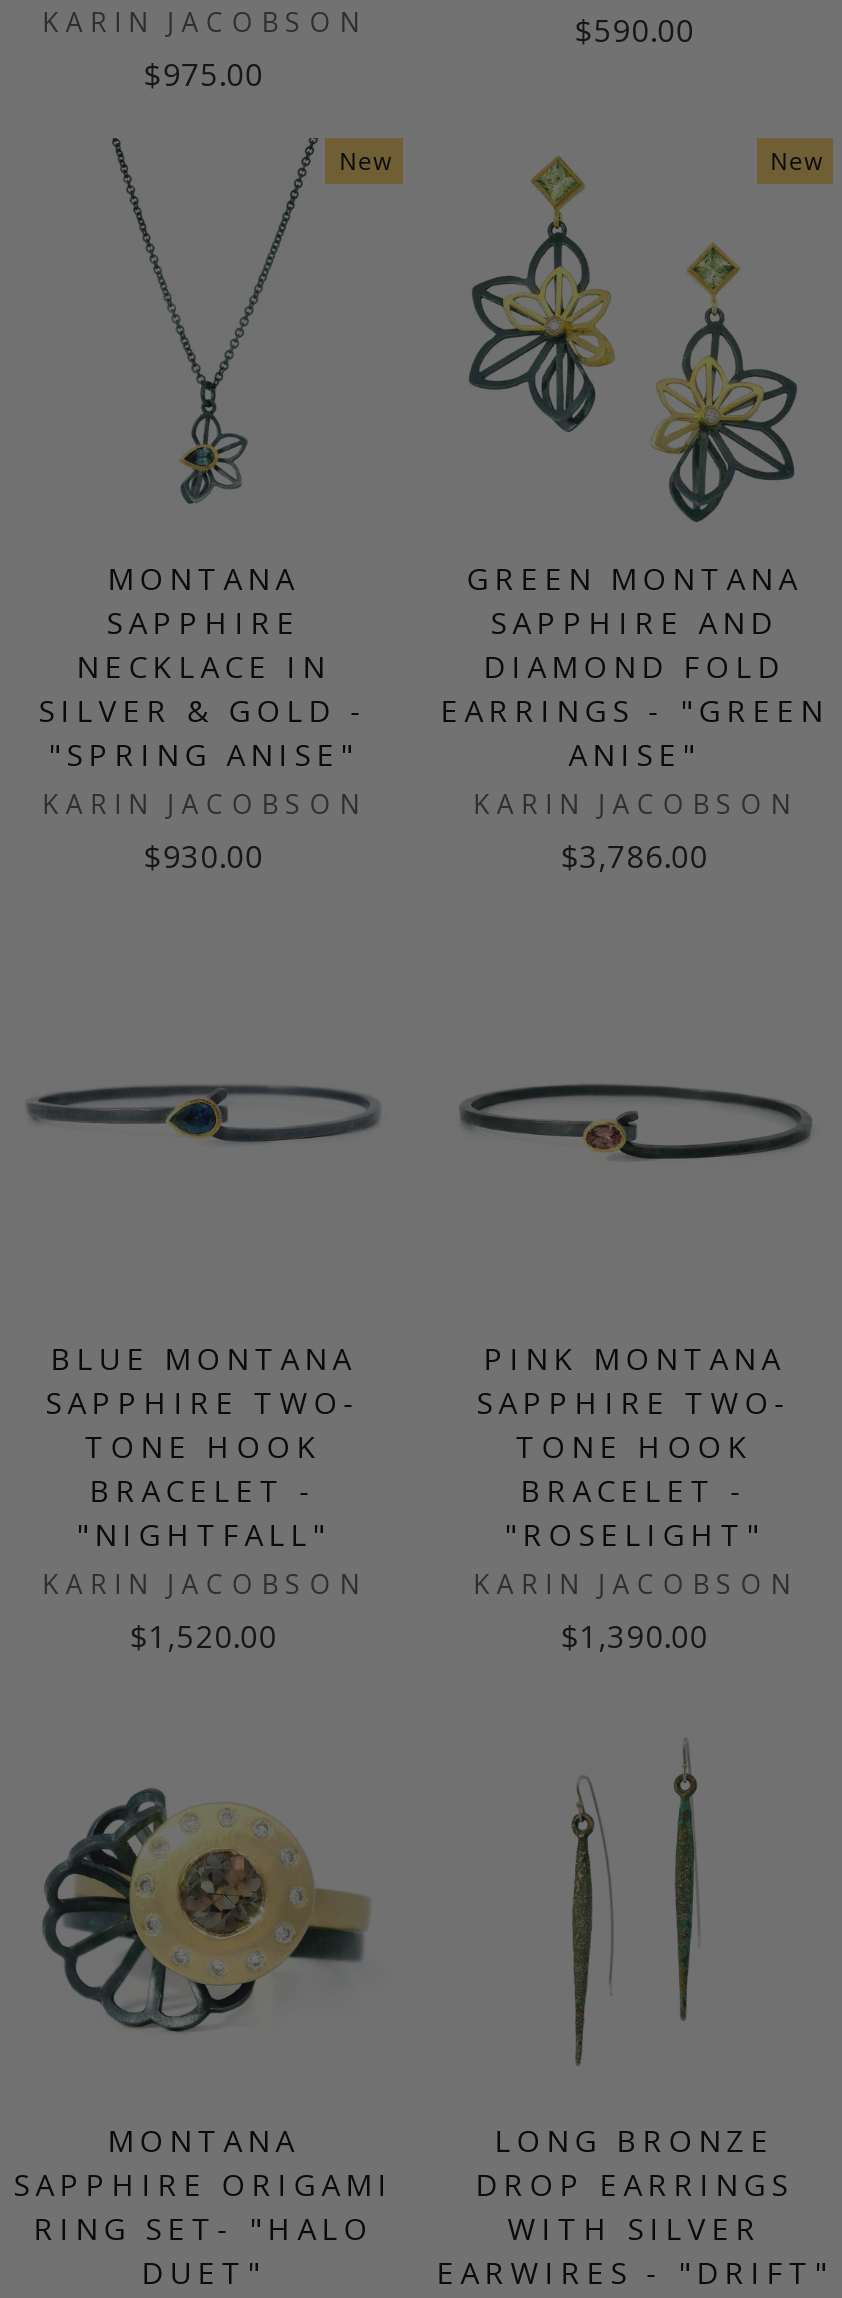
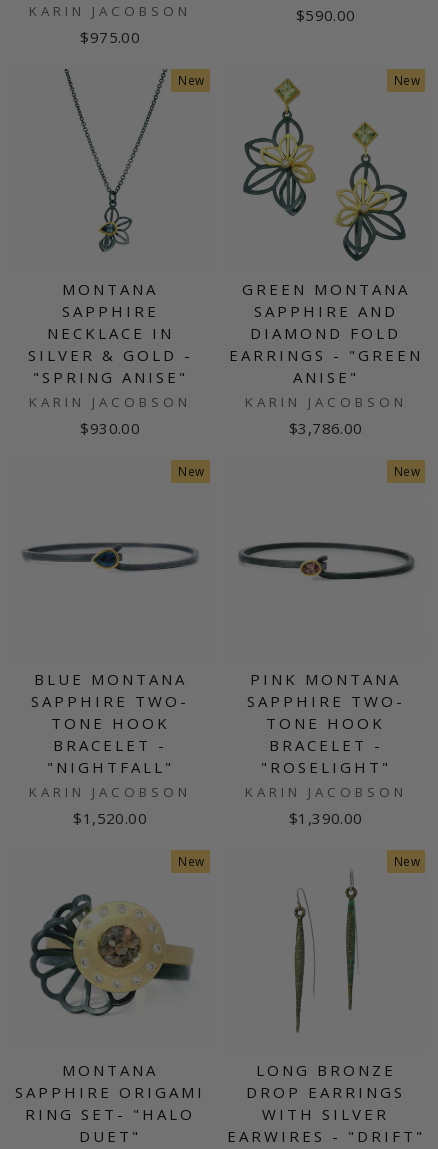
none -> [178,463,204,479] New
none -> [394,463,420,479] New
none -> [178,853,204,869] New
none -> [394,853,420,869] New

